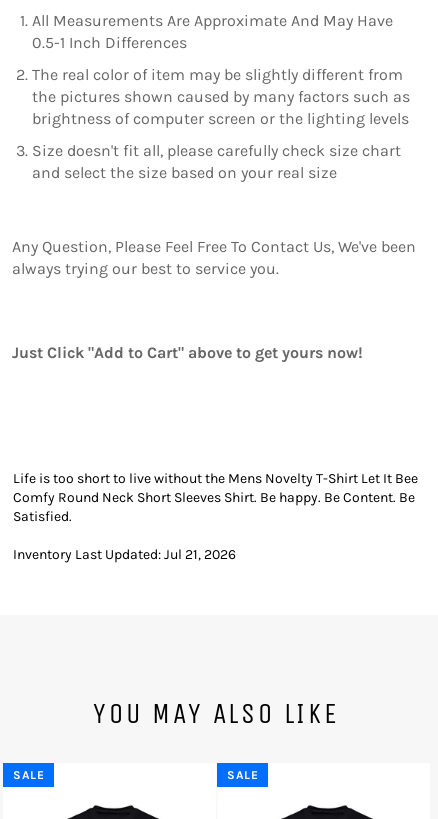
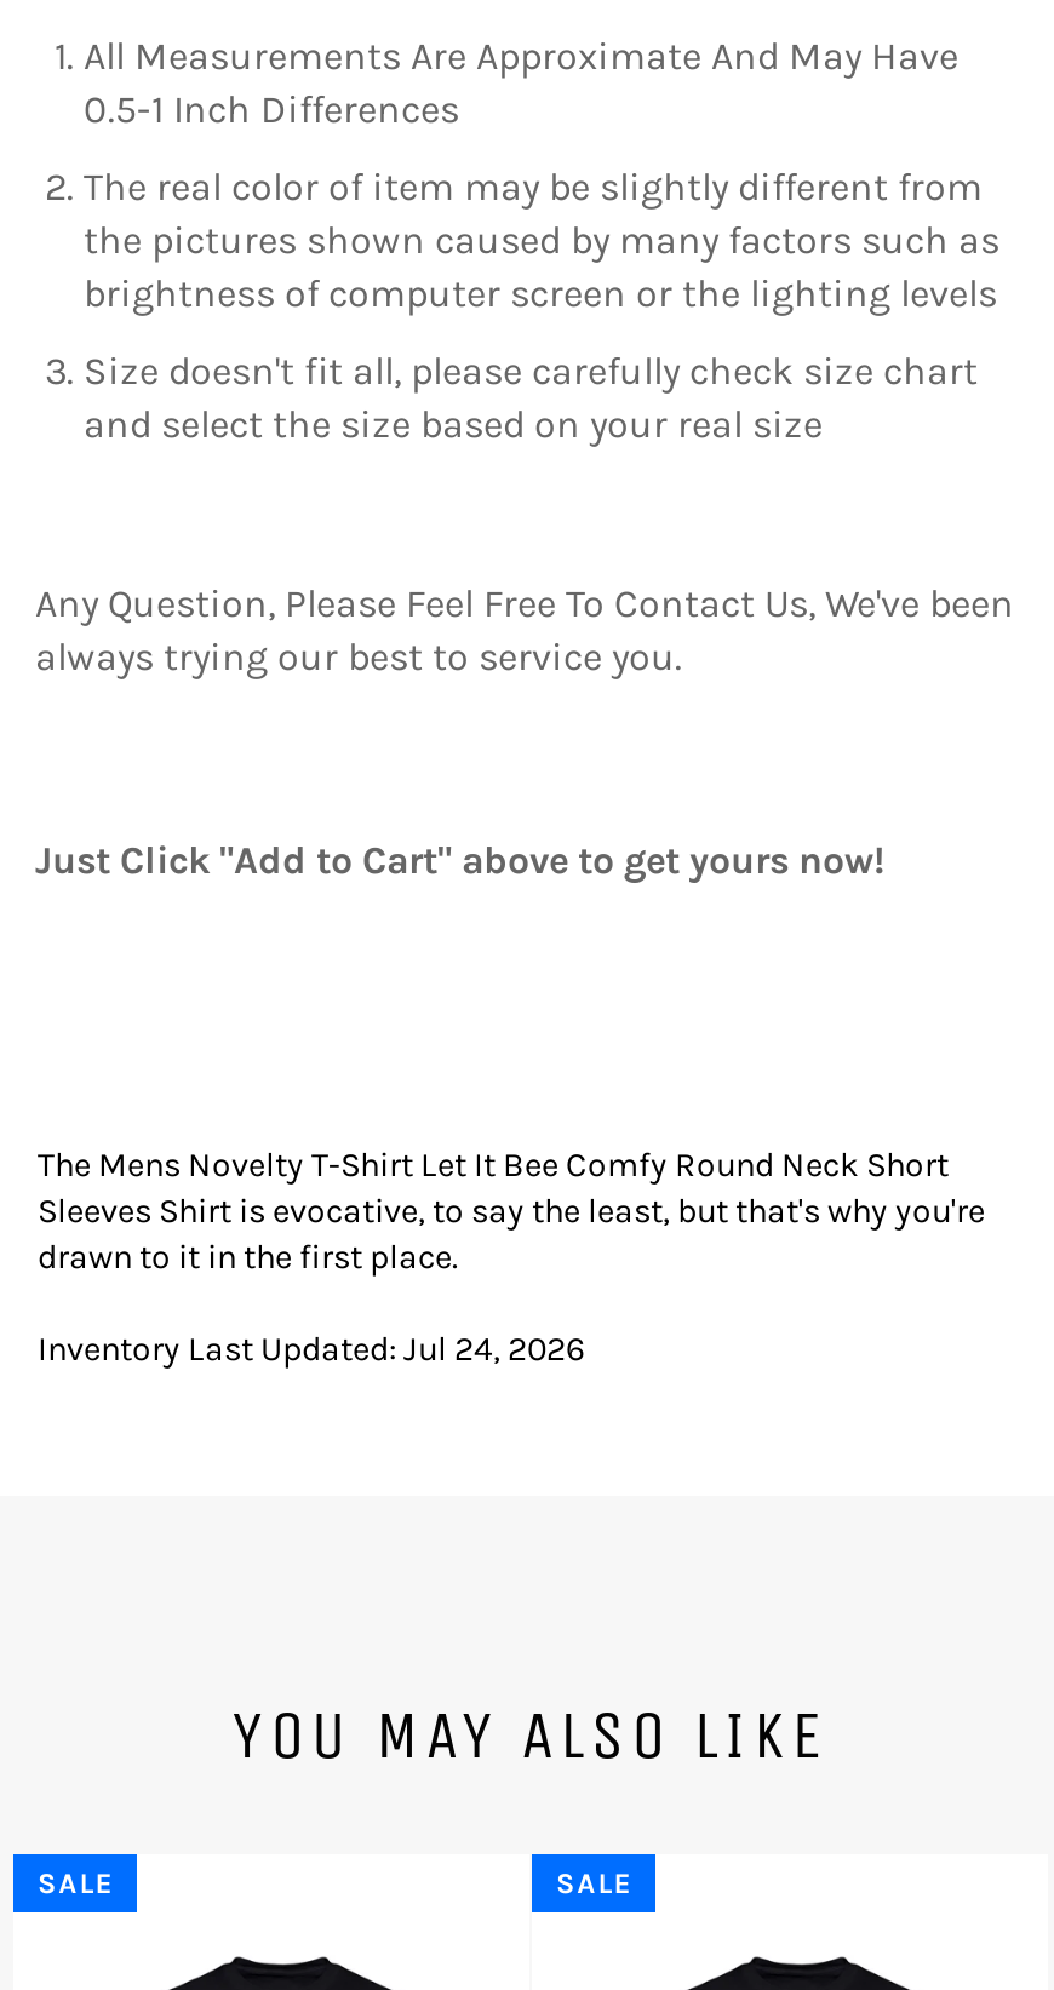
[13,470,418,525] Life is too short to live without the Mens Novelty T-Shirt Let It Bee | Comfy Round Neck Short Sleeves Shirt. Be happy. Be Content. Be | Satisfied. -> [38,1144,985,1277] The Mens Novelty T-Shirt Let It Bee Comfy Round Neck Short | Sleeves Shirt is evocative, to say the least, but that's why you're | drawn to it in the first place.
[13,546,236,563] Inventory Last Updated: Jul 21, 2026 -> [38,1328,585,1369] Inventory Last Updated: Jul 24, 2026

